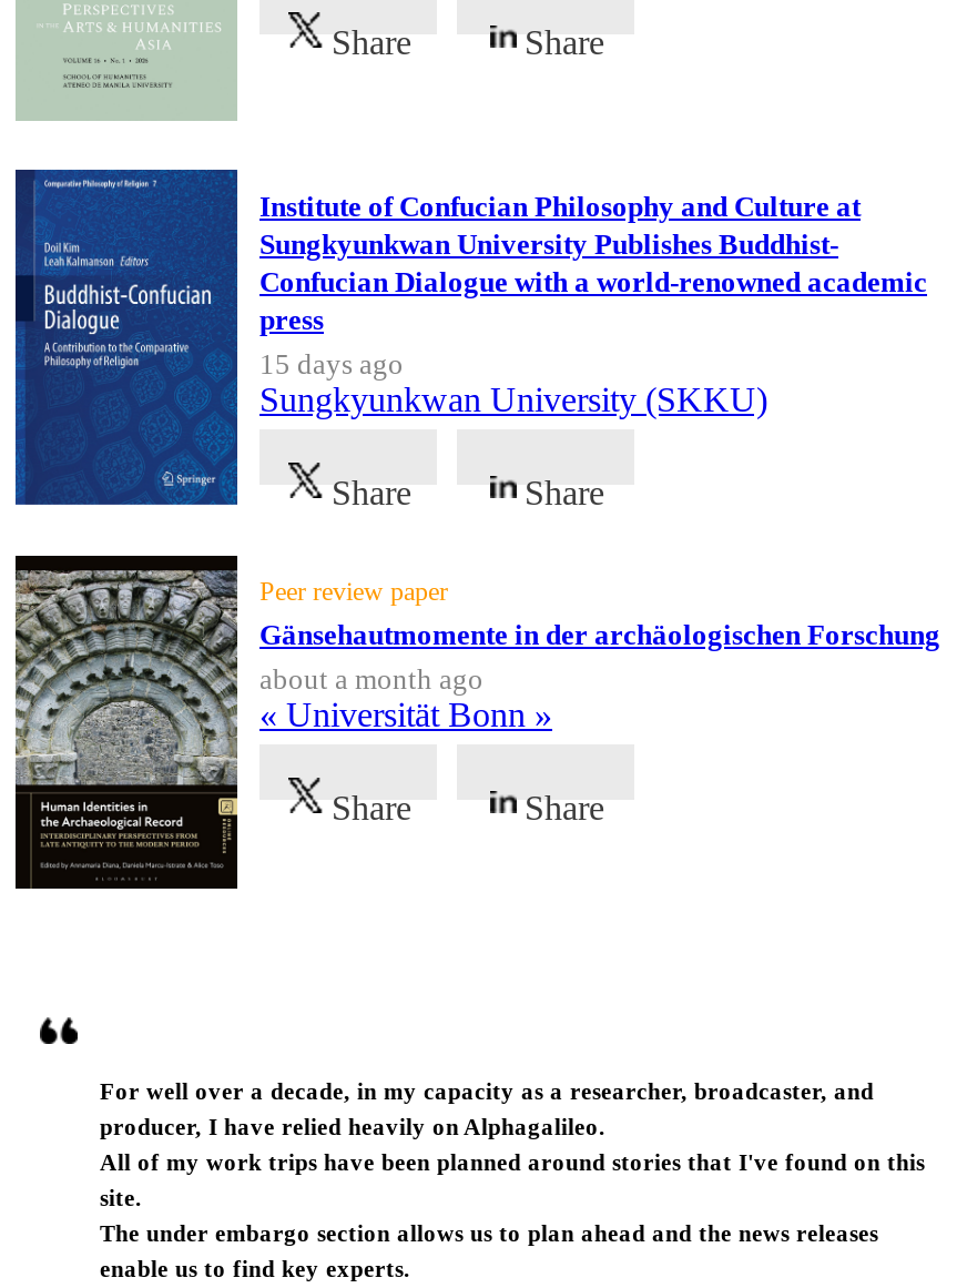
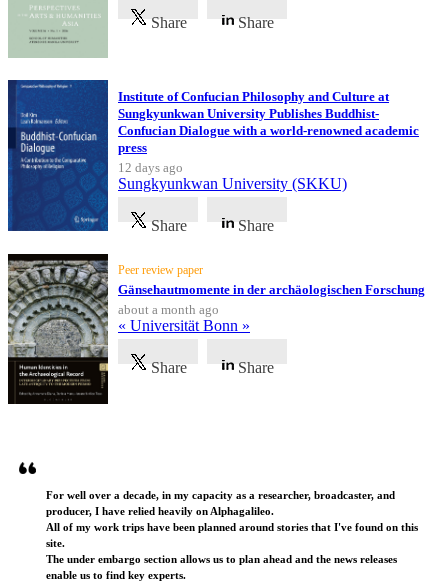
[259,347,404,381] 15 days ago -> [118,160,183,175] 12 days ago

